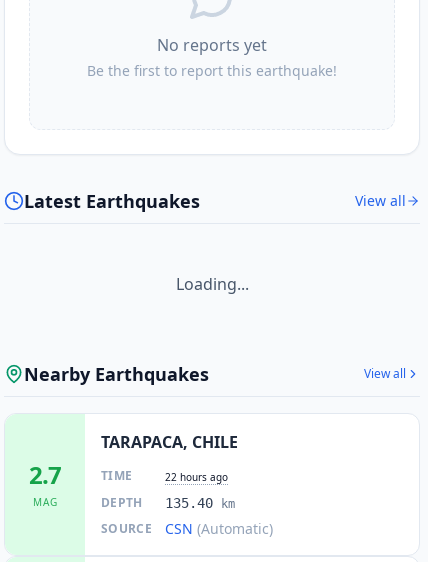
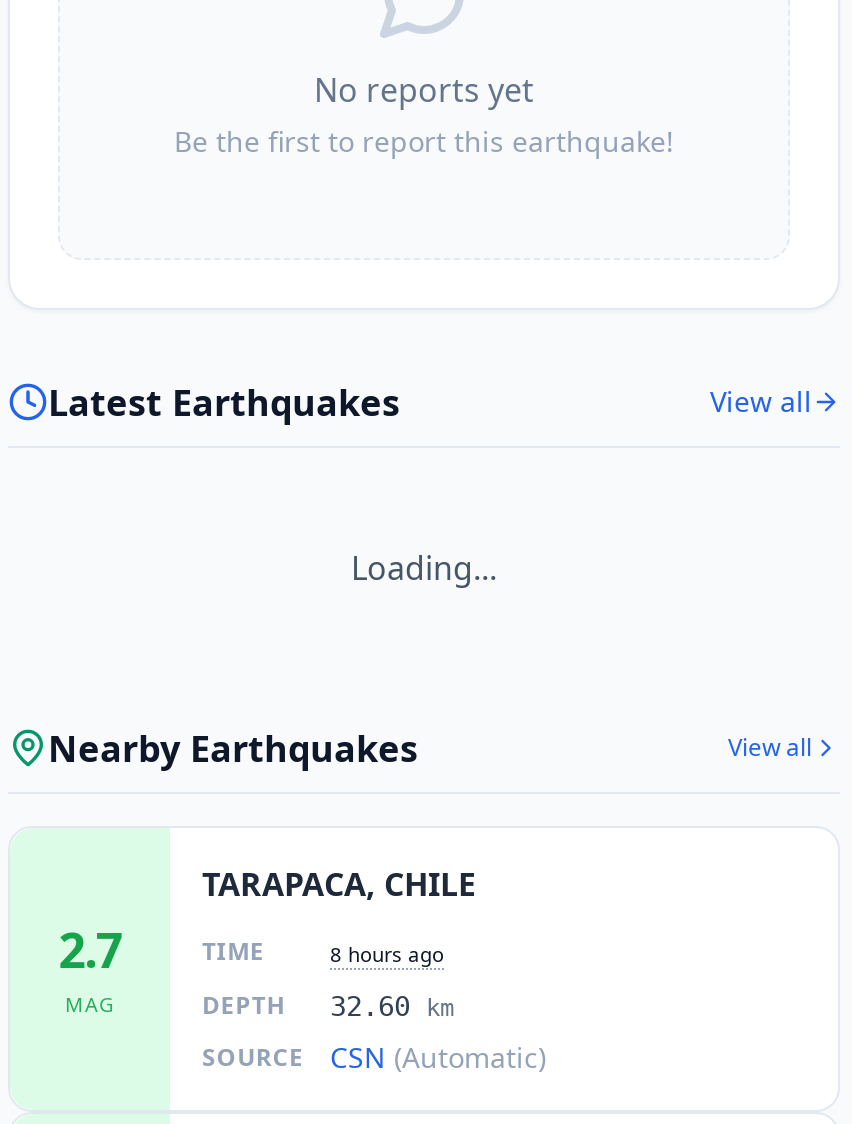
[165,469,228,483] 22 hours ago -> [330,939,444,967] 8 hours ago
[101,493,235,510] DEPTH 135.40 km -> [202,987,454,1021] DEPTH 32.60 km

